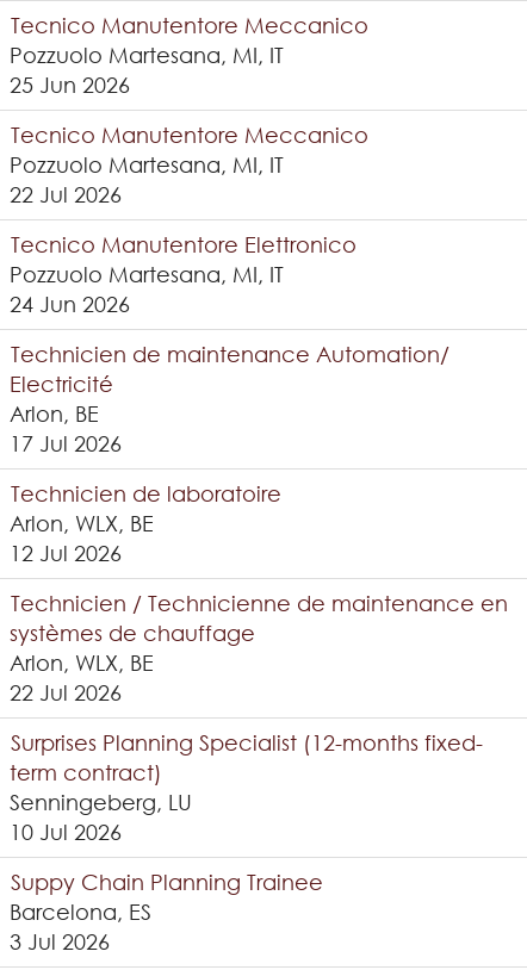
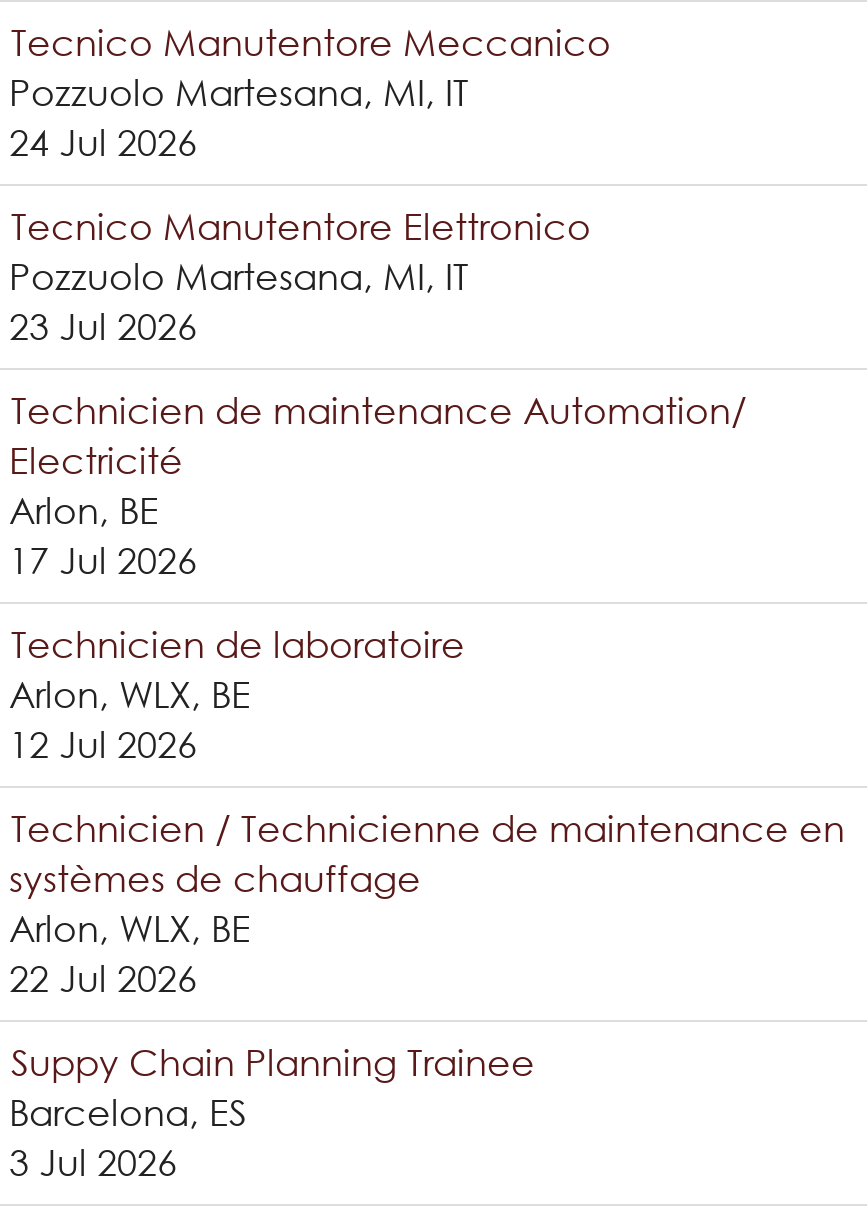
[10,71,368,207] 25 Jun 2026 | Tecnico Manutentore Meccanico | Pozzuolo Martesana, MI, IT | 22 Jul 2026 -> [9,120,197,164] 24 Jul 2026
[10,291,130,317] 24 Jun 2026 -> [9,304,197,348] 23 Jul 2026
[10,729,483,845] Surprises Planning Specialist (12-months fixed- | term contract) | Senningeberg, LU | 10 Jul 2026 -> none

